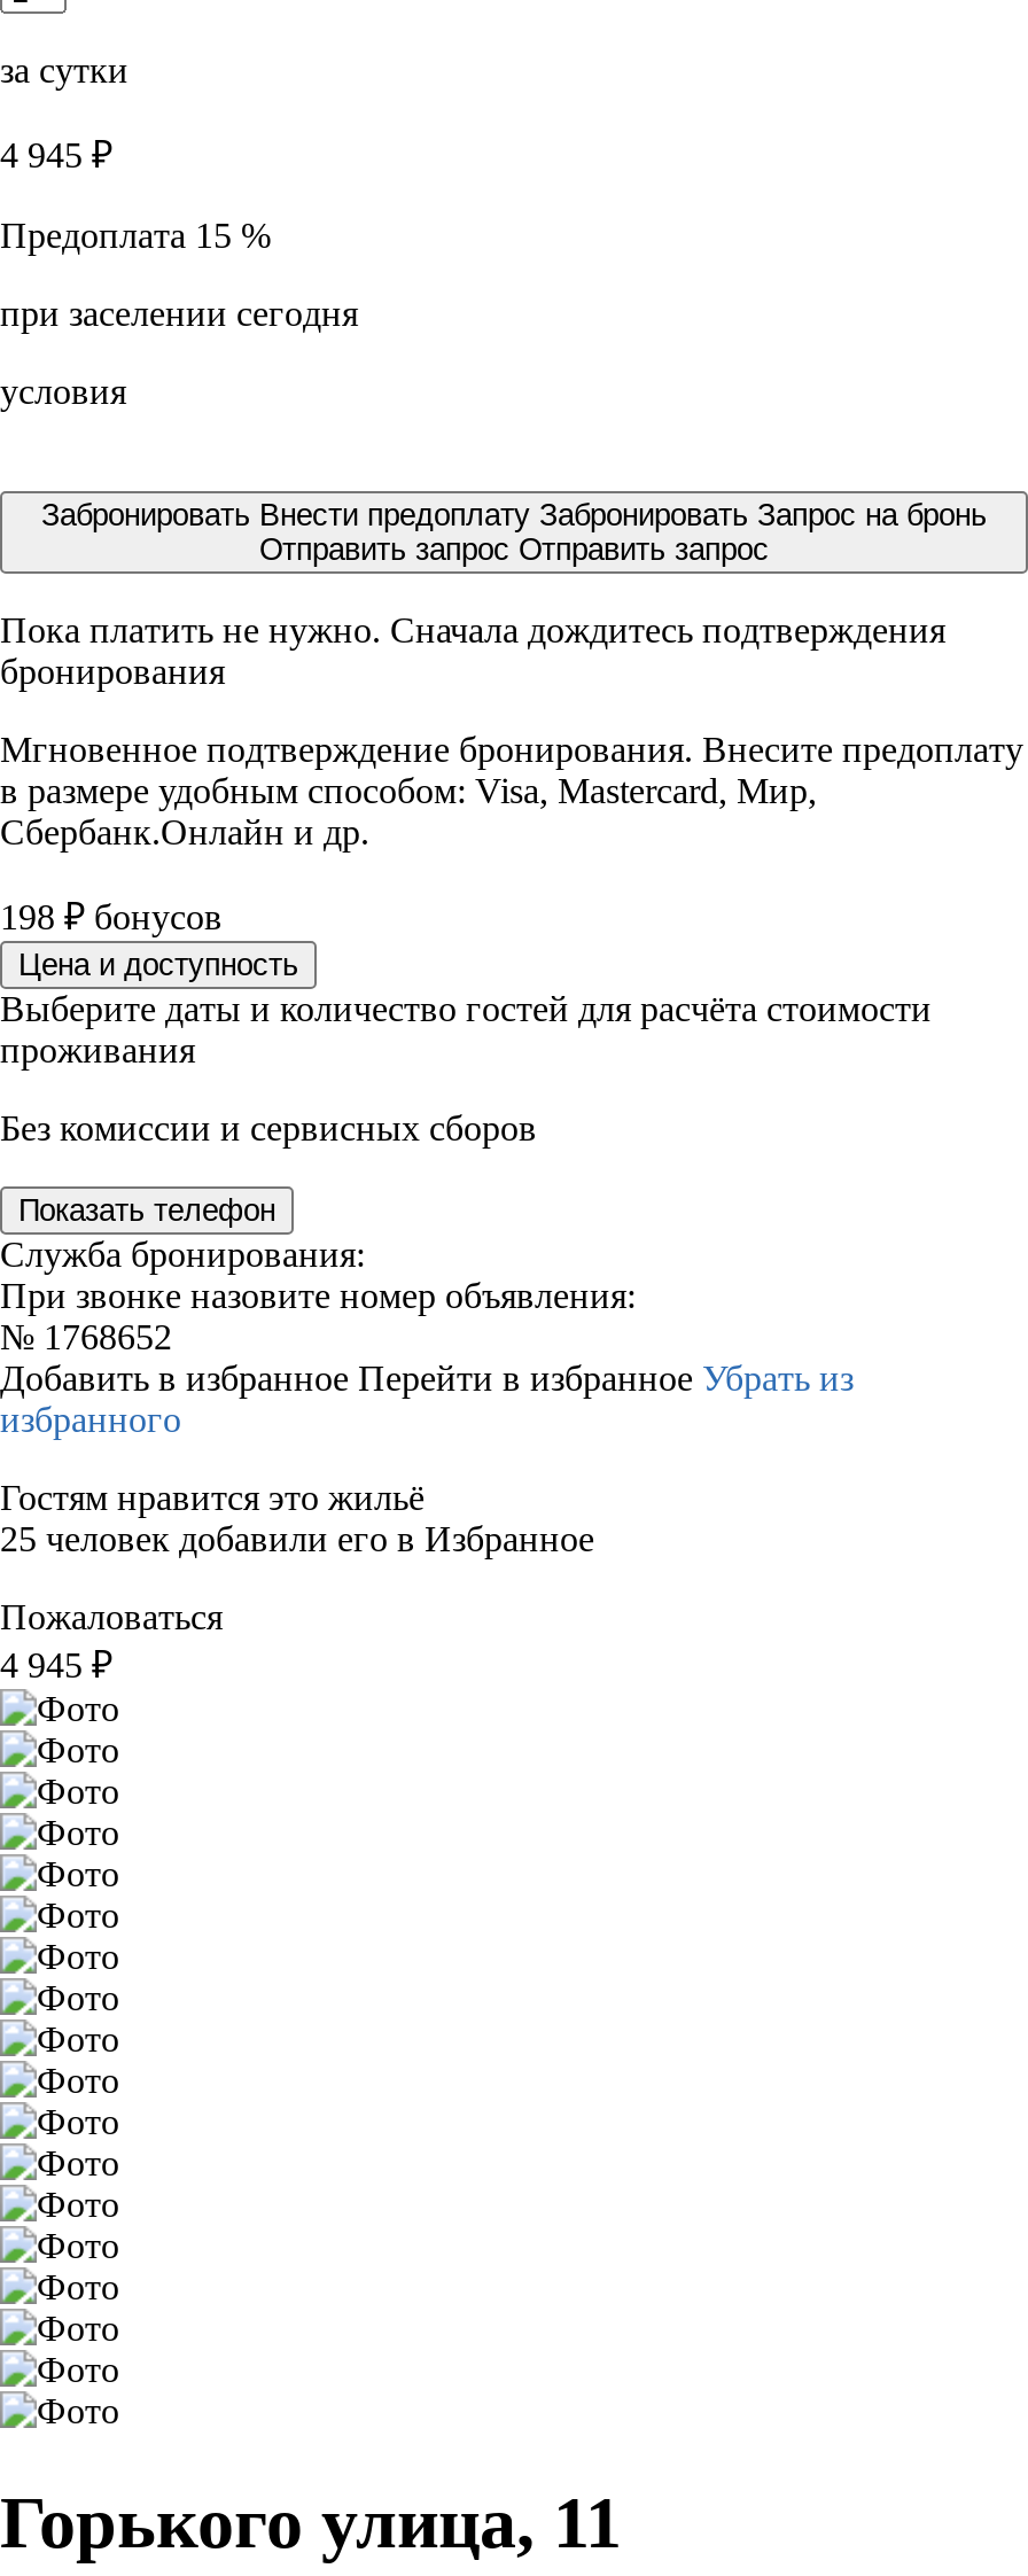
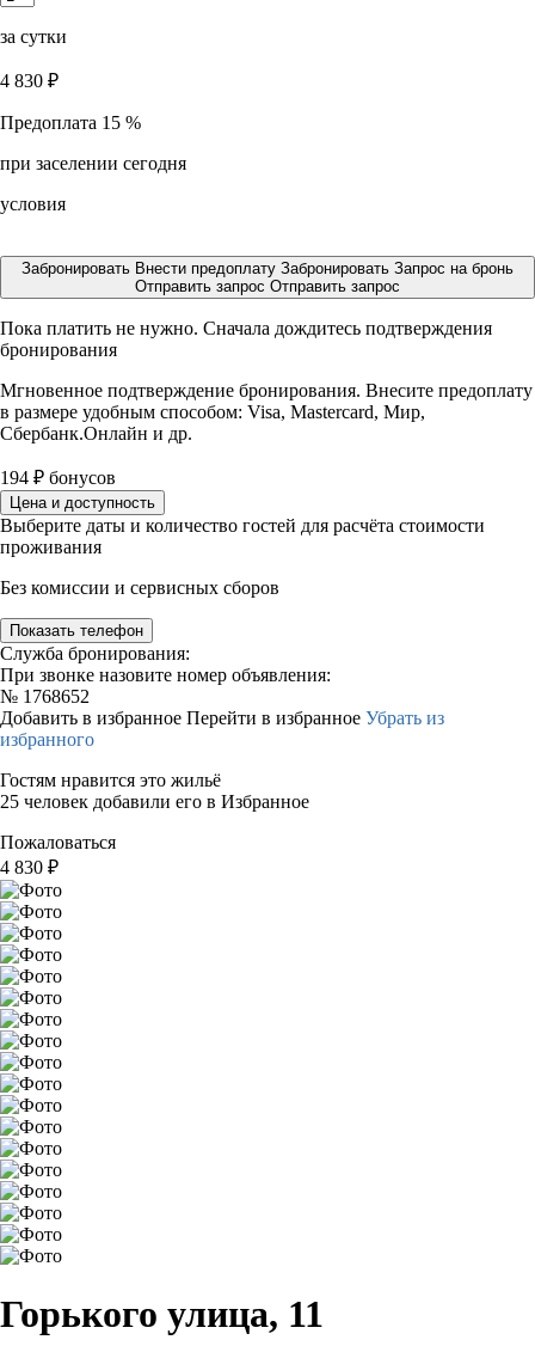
[0,135,112,174] 4 945 ₽ -> [0,71,59,91] 4 830 ₽
[0,897,223,936] 198 ₽ бонусов -> [0,467,116,488] 194 ₽ бонусов
[0,1645,112,1684] 4 945 ₽ -> [0,857,59,877] 4 830 ₽

